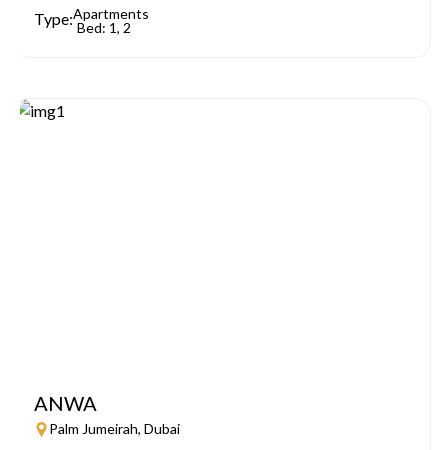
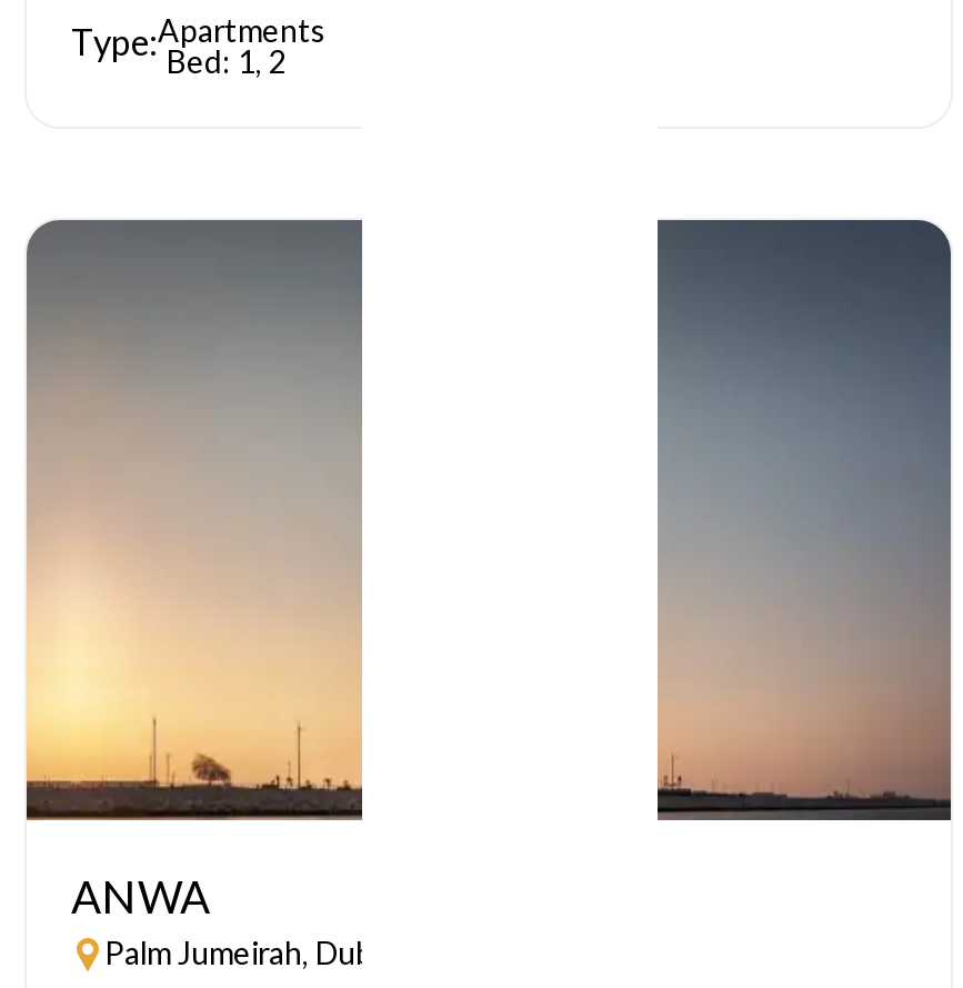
none -> [24,218,364,822] [image]
none -> [655,218,953,822] [image]

